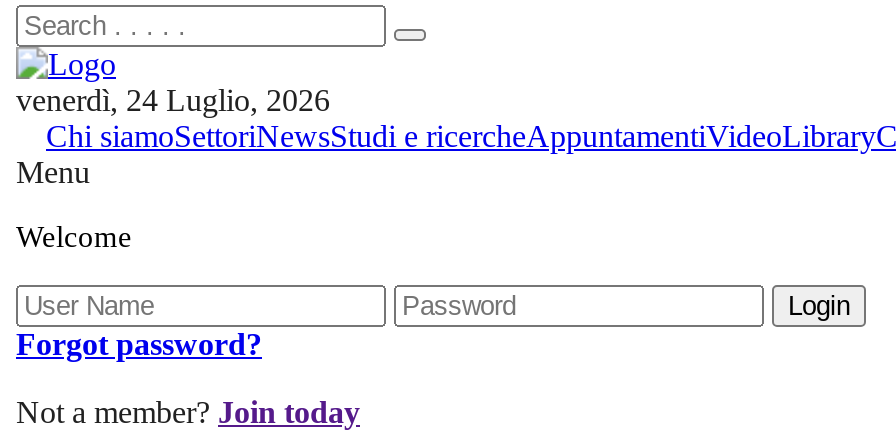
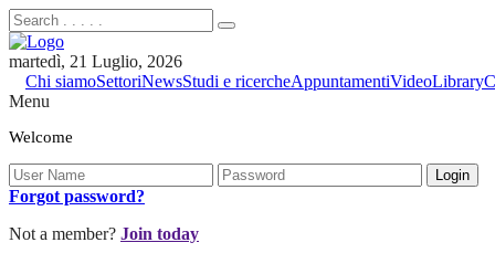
[16,83,330,117] venerdì, 24 Luglio, 2026 -> [9,52,182,71] martedì, 21 Luglio, 2026

